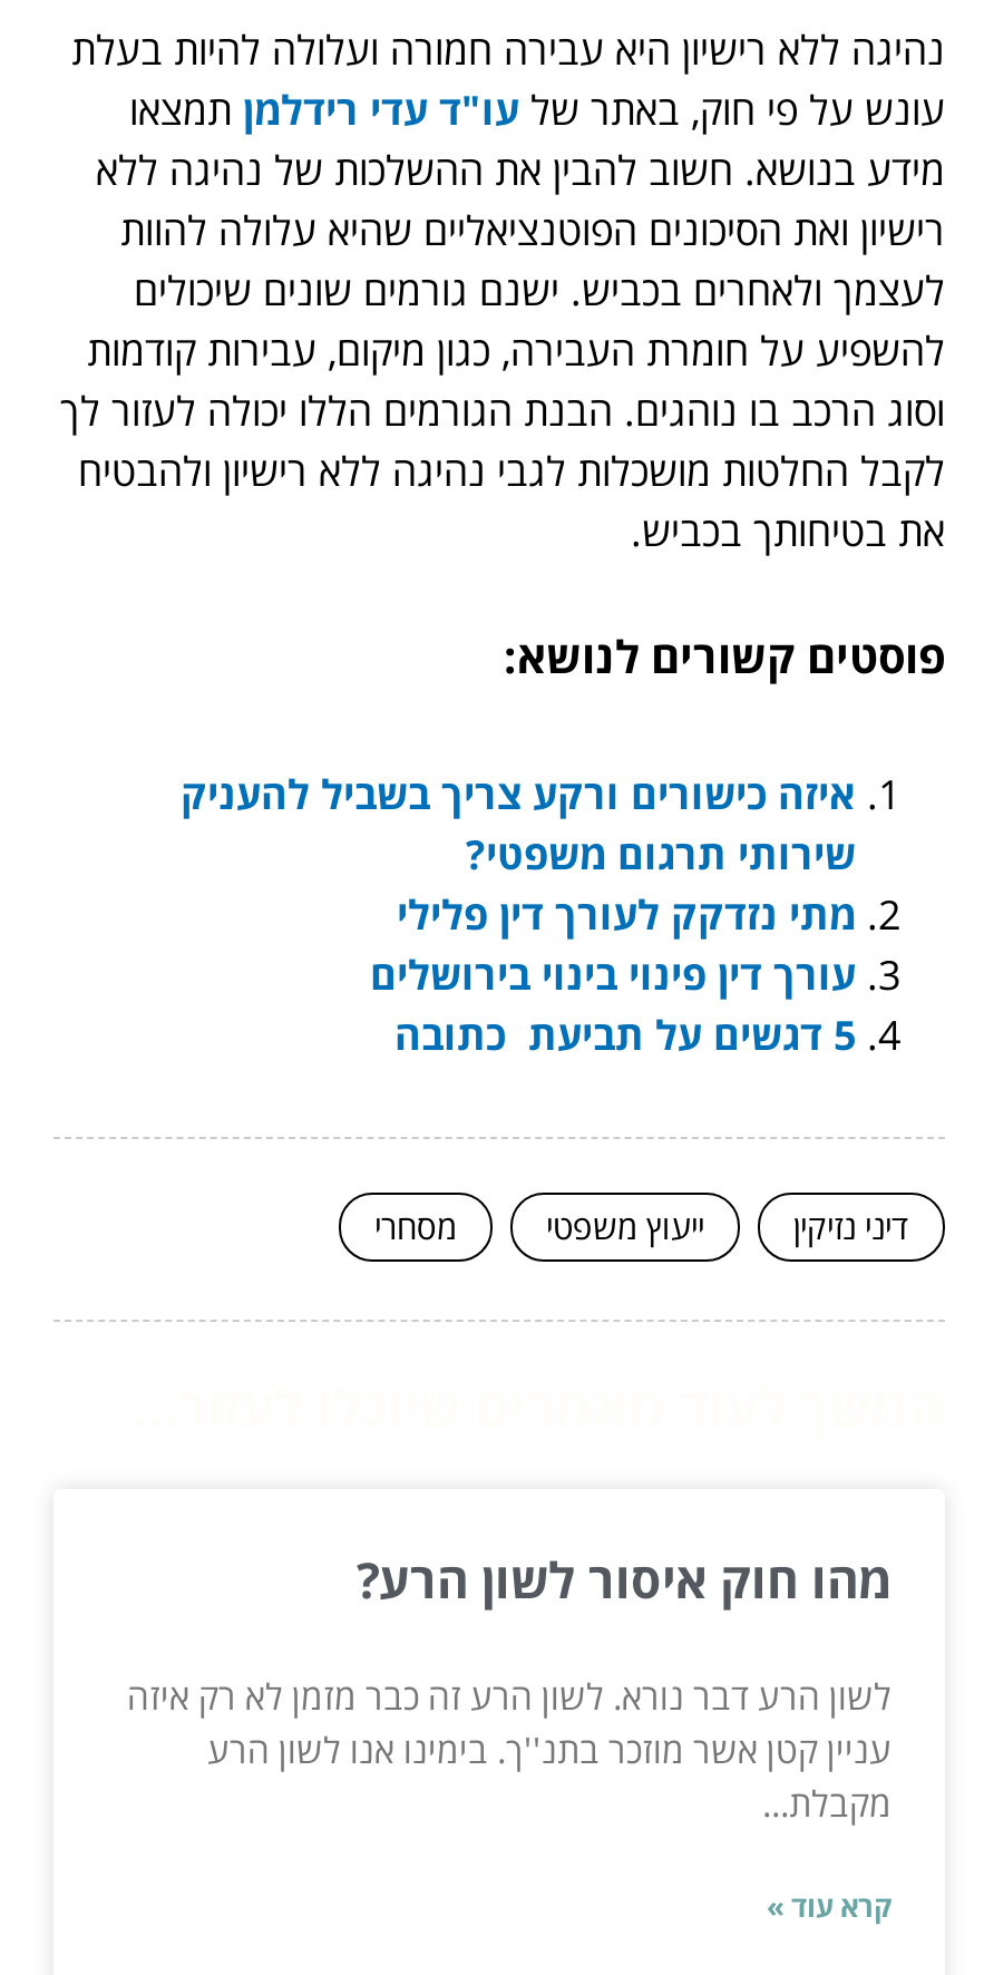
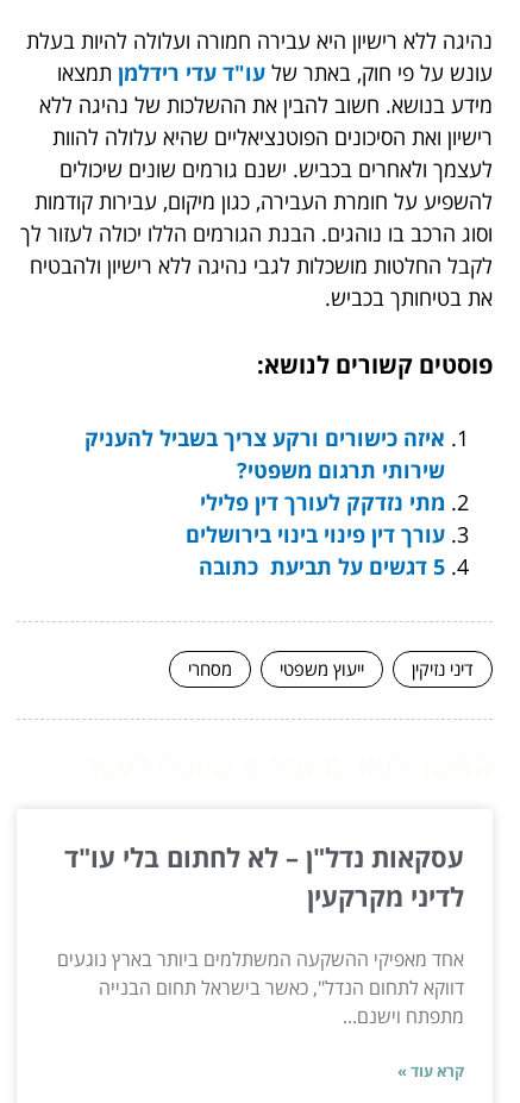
[357,1546,892,1613] מהו חוק איסור לשון הרע? -> [64,839,464,914] עסקאות נדל"ן – לא לחתום בלי עו"ד | לדיני מקרקעין
[127,1673,892,1829] לשון הרע דבר נורא. לשון הרע זה כבר מזמן לא רק איזה | עניין קטן אשר מוזכר בתנ''ך. בימינו אנו לשון הרע | מקבלת... -> [57,946,464,1030] אחד מאפיקי ההשקעה המשתלמים ביותר בארץ נוגעים | דווקא לתחום הנדל", כאשר בישראל תחום הבנייה | מתפתח וישנם...

